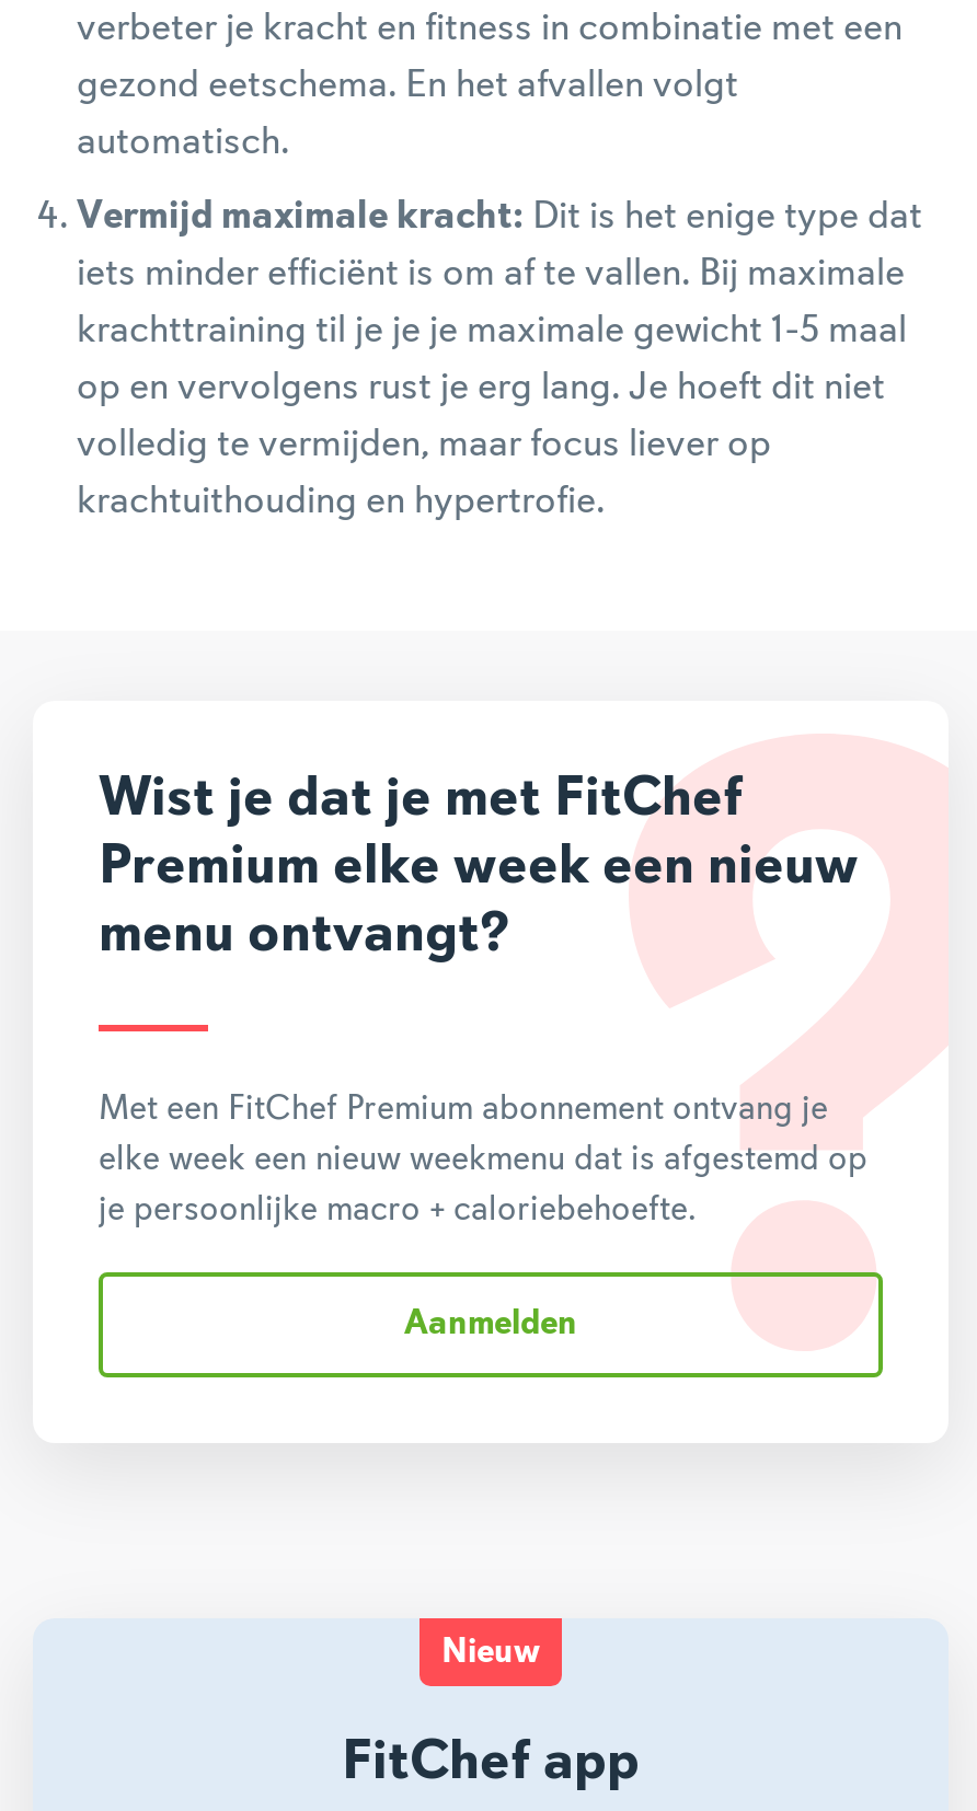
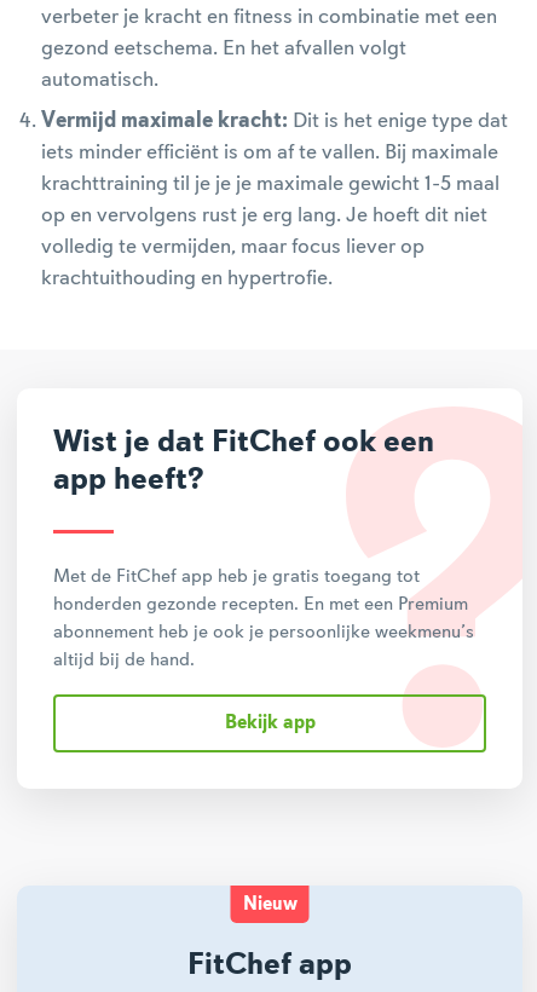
[99,771,859,964] Wist je dat je met FitChef | Premium elke week een nieuw | menu ontvangt? -> [53,427,434,496] Wist je dat FitChef ook een | app heeft?
[99,1093,867,1229] Met een FitChef Premium abonnement ontvang je | elke week een nieuw weekmenu dat is afgestemd op | je persoonlijke macro + caloriebehoefte. -> [53,567,474,670] Met de FitChef app heb je gratis toegang tot | honderden gezonde recepten. En met een Premium | abonnement heb je ook je persoonlijke weekmenu’s | altijd bij de hand.
[404,1307,577,1342] Aanmelden -> [224,714,315,733] Bekijk app

